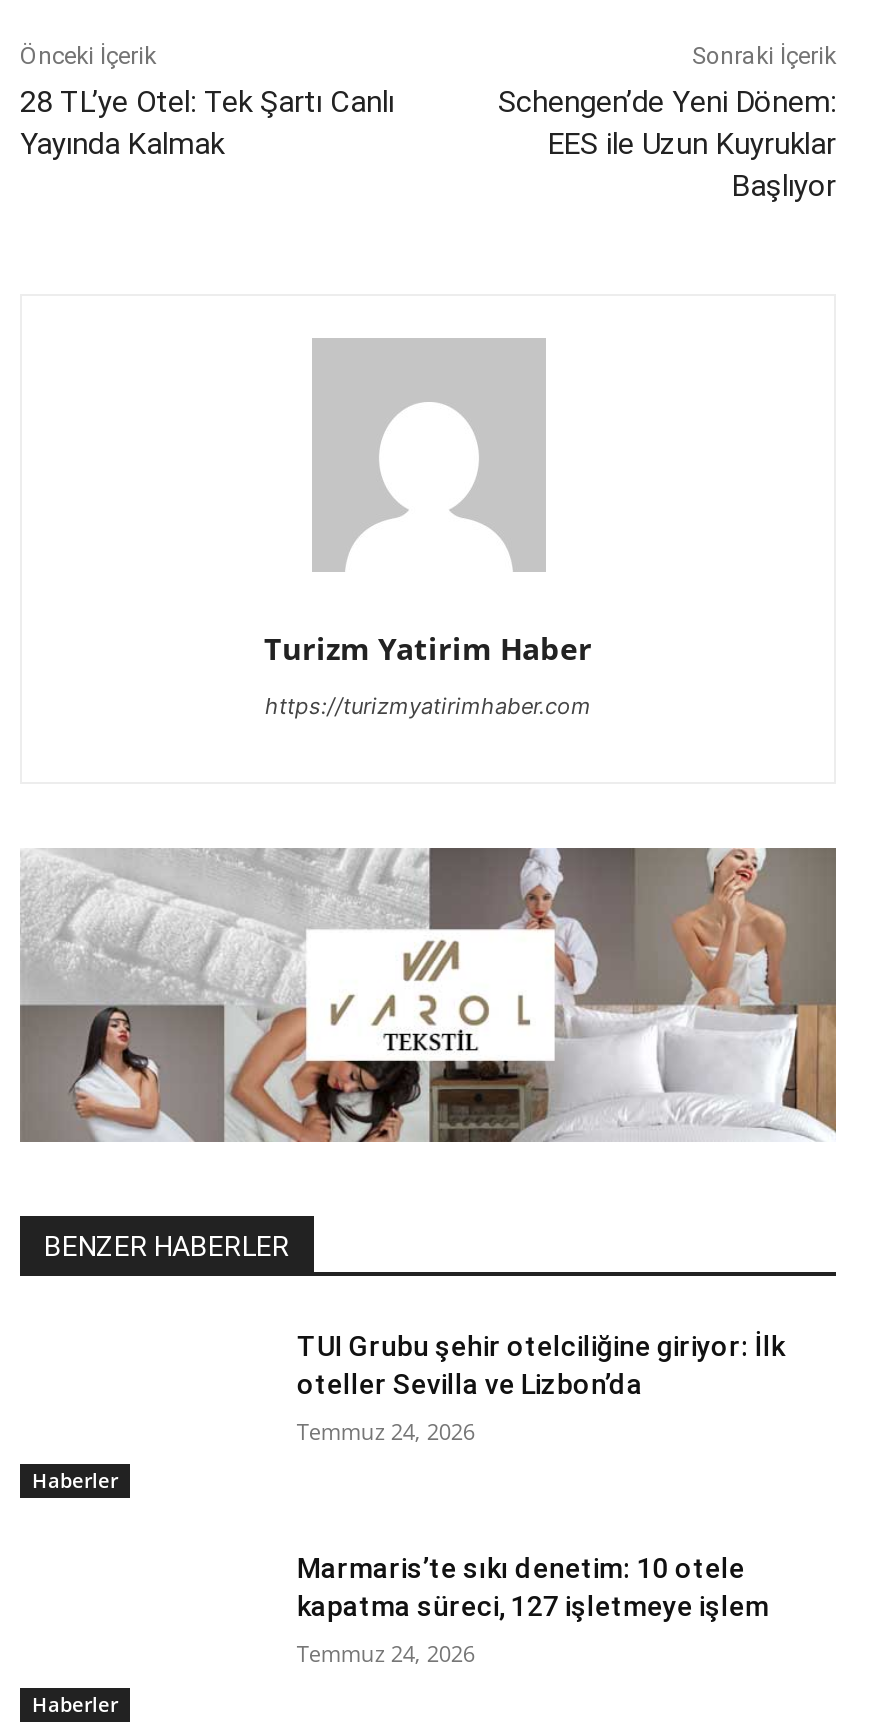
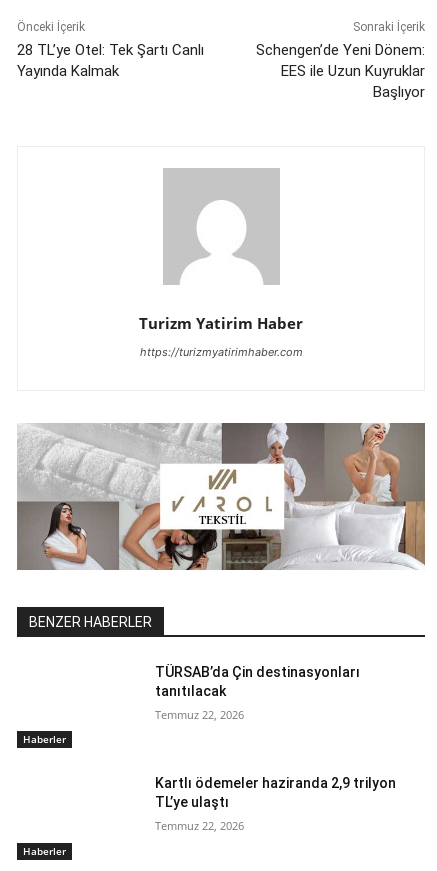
[297,1329,785,1399] TUI Grubu şehir otelciliğine giriyor: İlk | oteller Sevilla ve Lizbon’da -> [155,664,360,699] TÜRSAB’da Çin destinasyonları | tanıtılacak
[297,1415,475,1445] Temmuz 24, 2026 -> [155,707,244,722] Temmuz 22, 2026
[297,1553,769,1623] Marmaris’te sıkı denetim: 10 otele | kapatma süreci, 127 işletmeye işlem -> [155,775,396,810] Kartlı ödemeler haziranda 2,9 trilyon | TL’ye ulaştı
[297,1639,475,1669] Temmuz 24, 2026 -> [155,818,244,833] Temmuz 22, 2026

